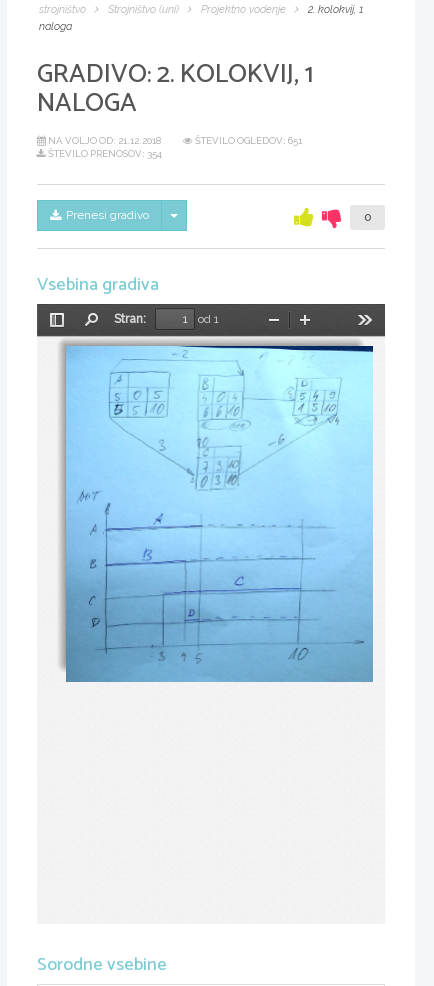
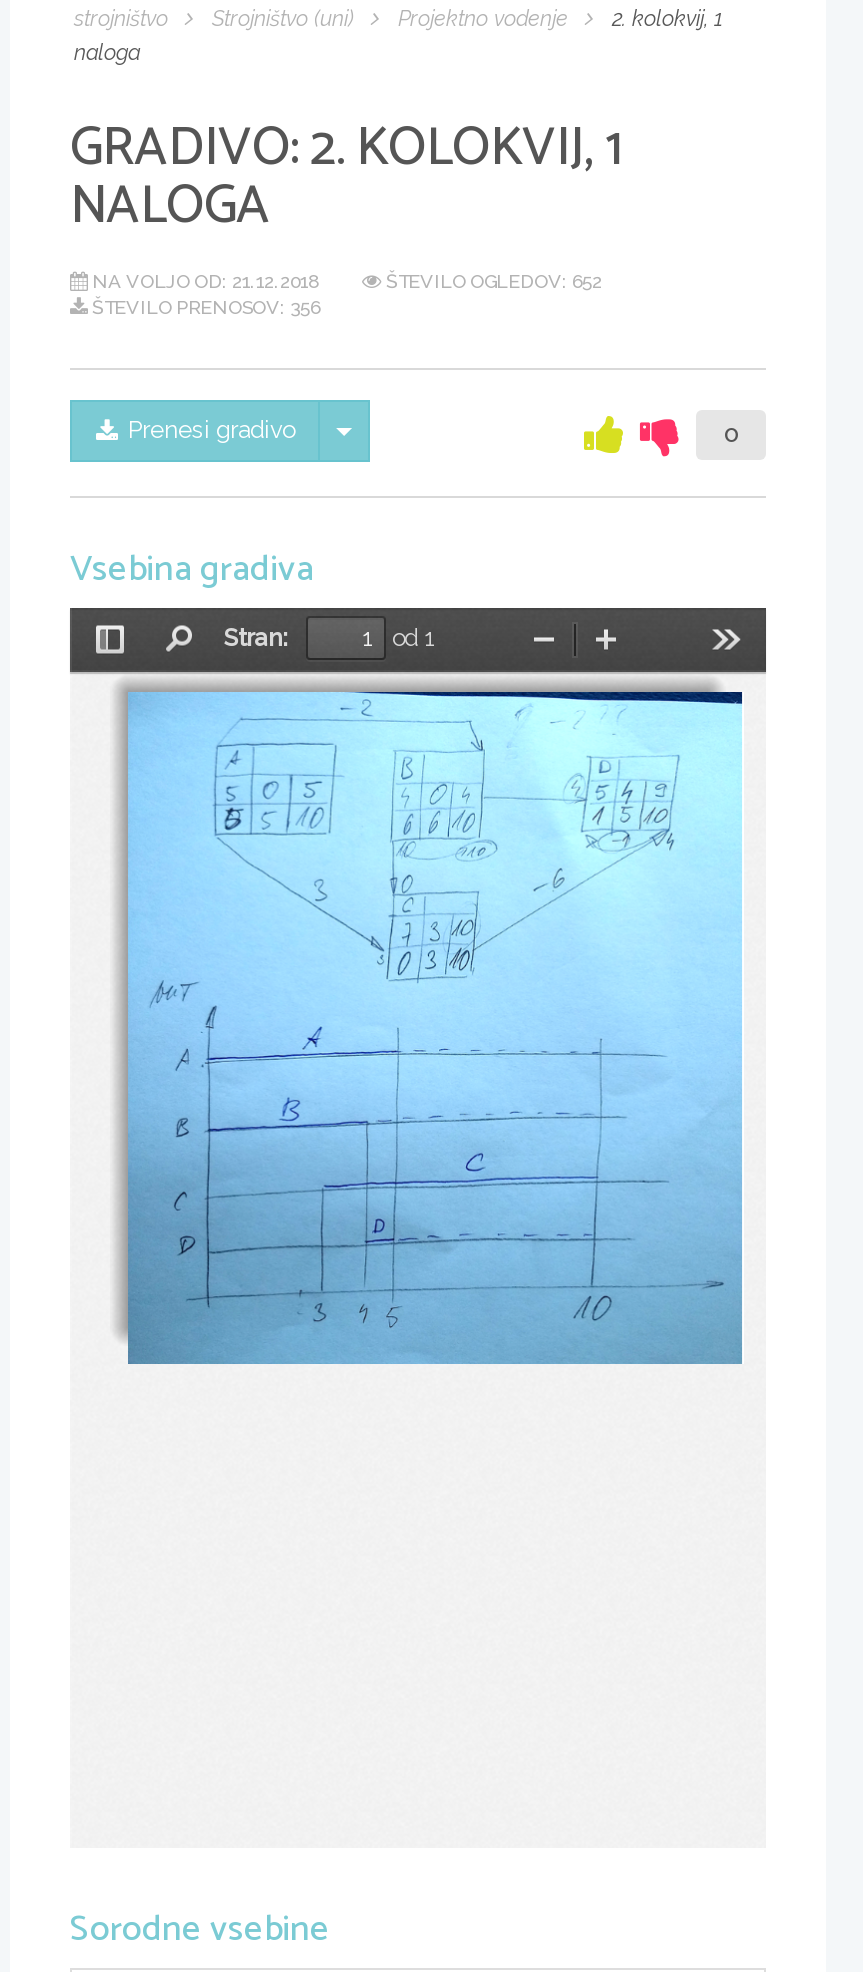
[193,135,302,146] ŠTEVILO OGLEDOV: 651 -> [382,270,602,292] ŠTEVILO OGLEDOV: 652
[46,148,162,159] ŠTEVILO PRENOSOV: 354 -> [88,296,320,318] ŠTEVILO PRENOSOV: 356

